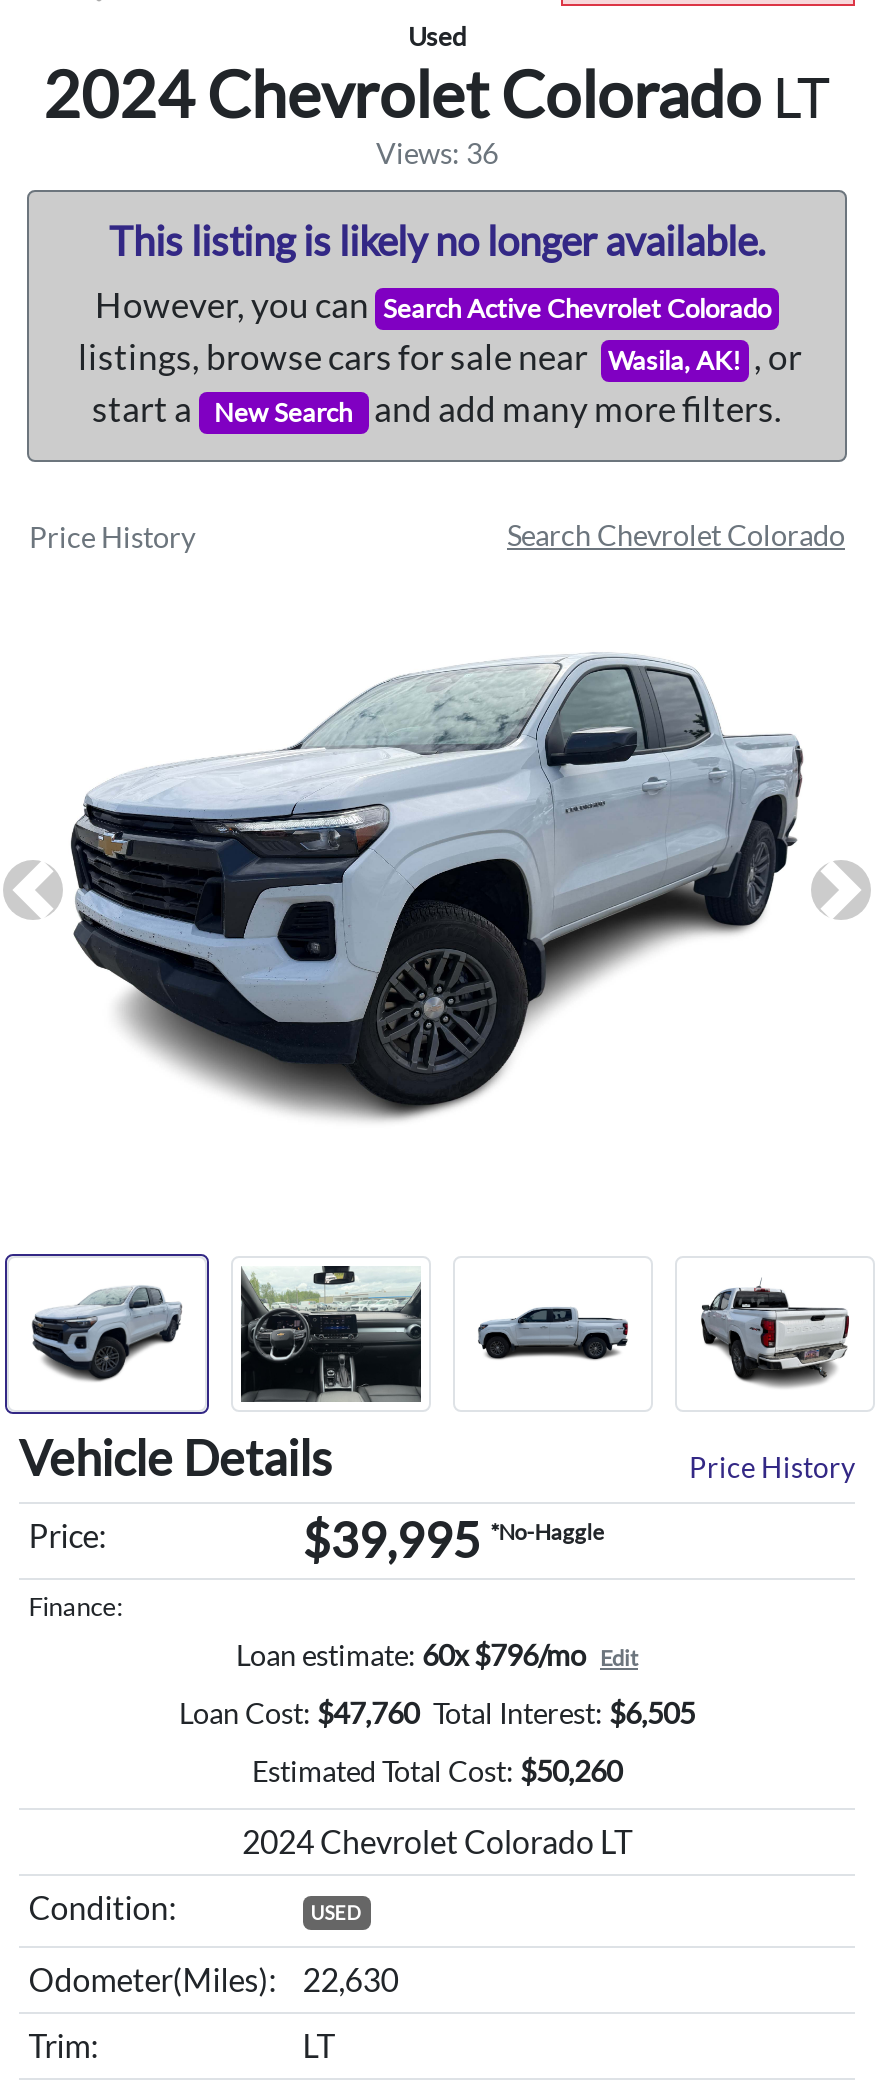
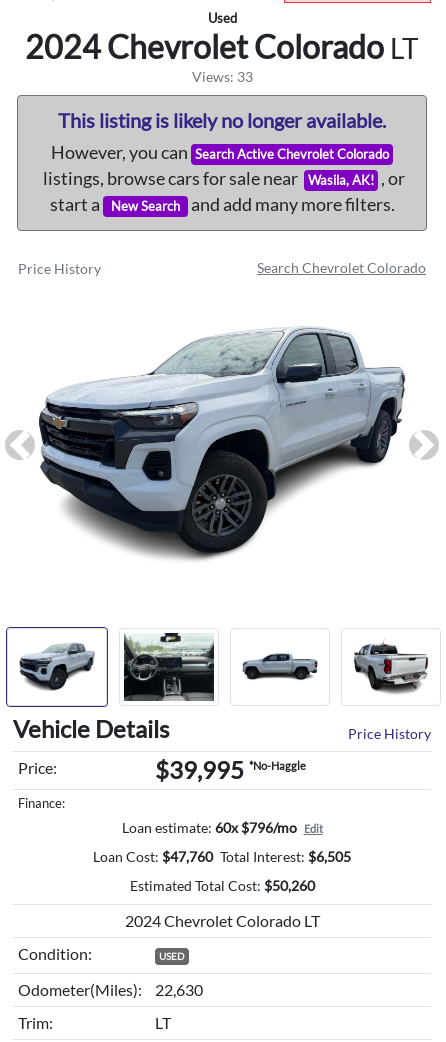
[376,136,498,170] Views: 36 -> [191,68,252,85] Views: 33

